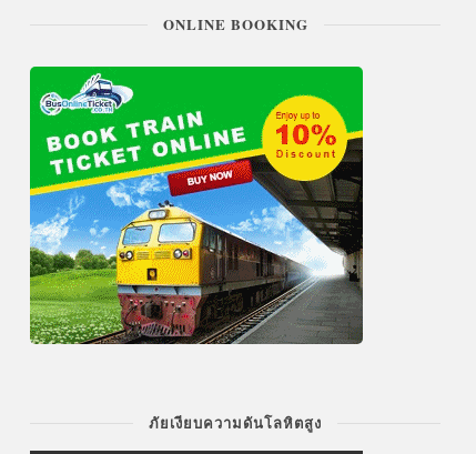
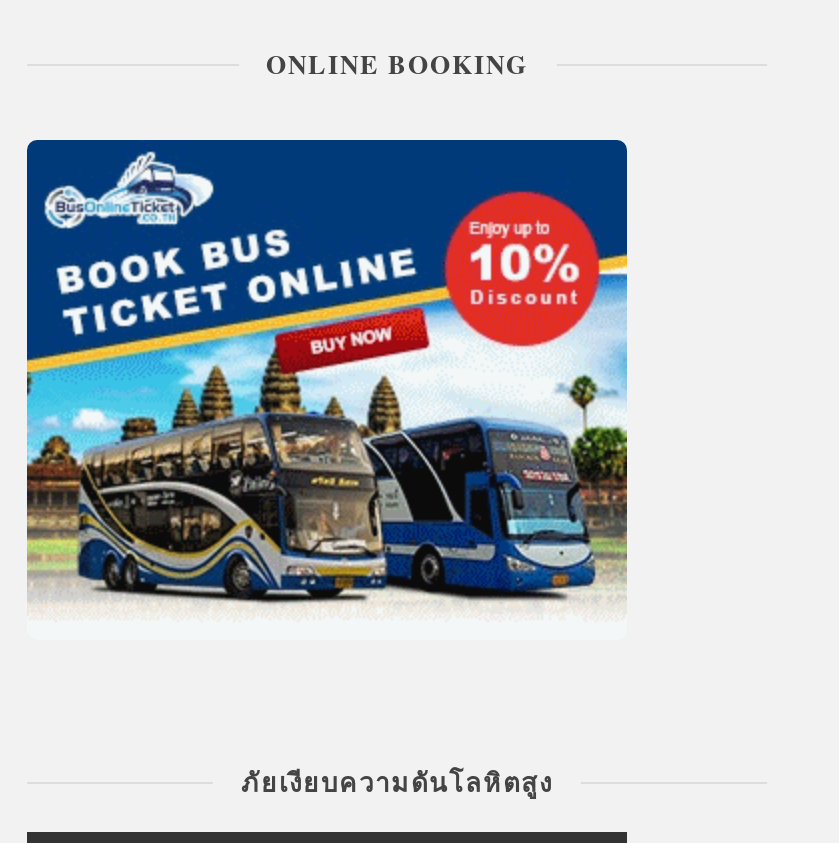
[29,65,364,345] [image] -> [25,137,629,641] [image]

